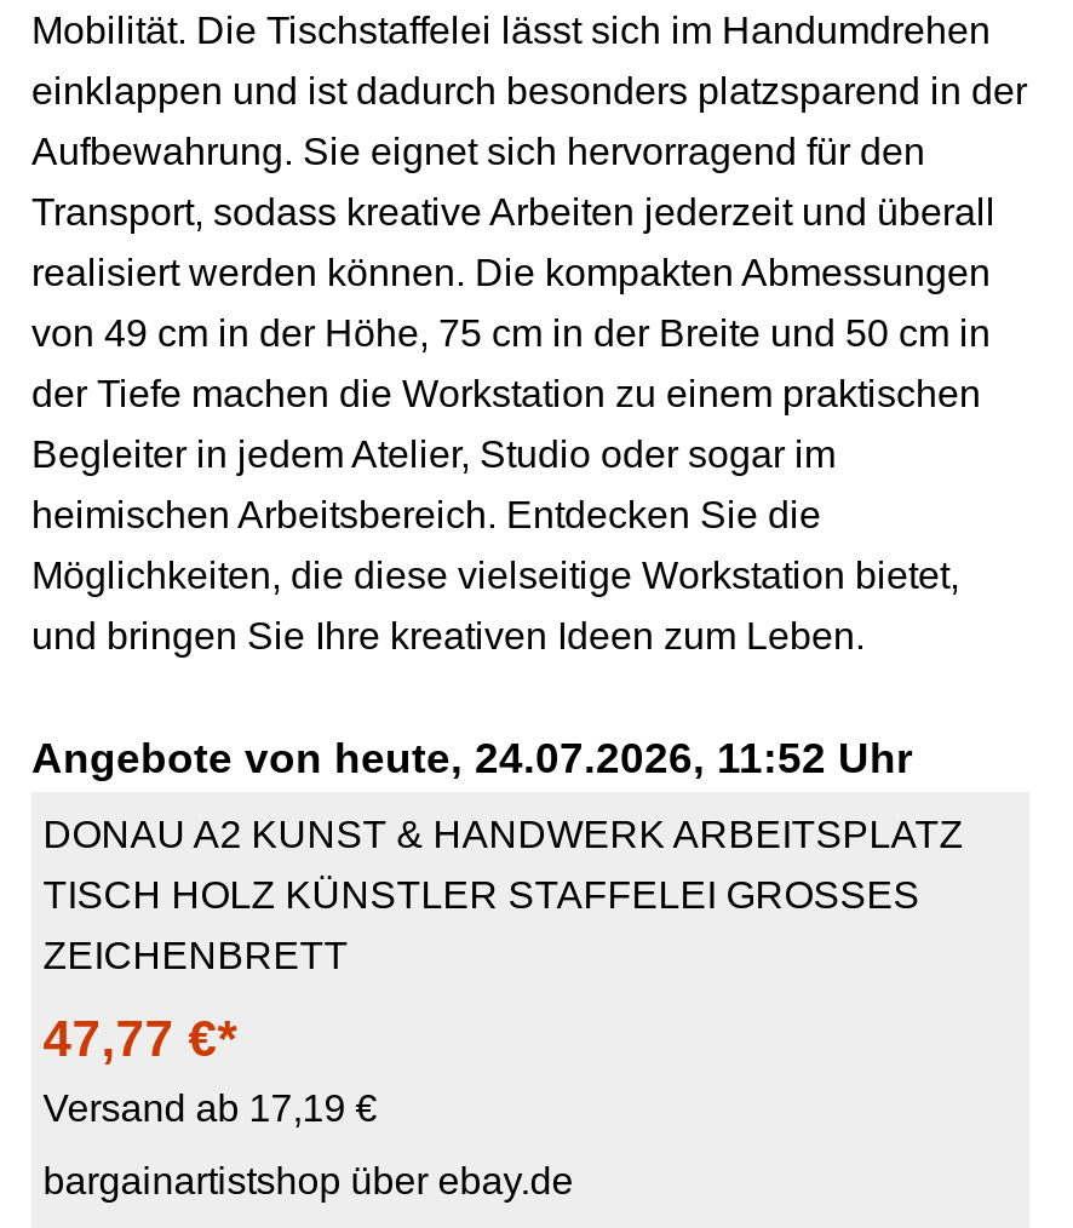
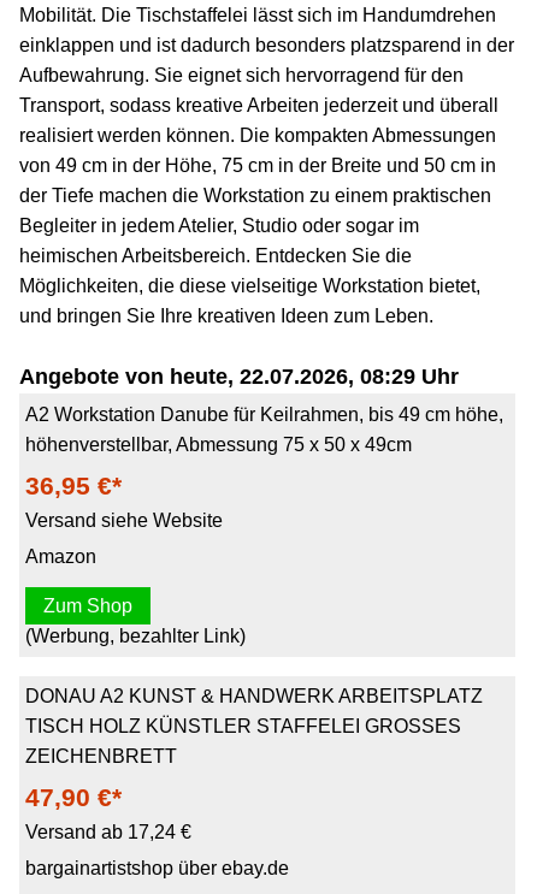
[31,735,913,783] Angebote von heute, 24.07.2026, 11:52 Uhr -> [19,365,503,646] Angebote von heute, 22.07.2026, 08:29 Uhr | A2 Workstation Danube für Keilrahmen, bis 49 cm höhe, | höhenverstellbar, Abmessung 75 x 50 x 49cm | 36,95 €* | Versand siehe Website | Amazon | Zum Shop | (Werbung, bezahlter Link)
[43,1010,237,1065] 47,77 €* -> [25,783,121,811] 47,90 €*
[43,1087,377,1128] Versand ab 17,19 € -> [25,822,191,842] Versand ab 17,24 €

